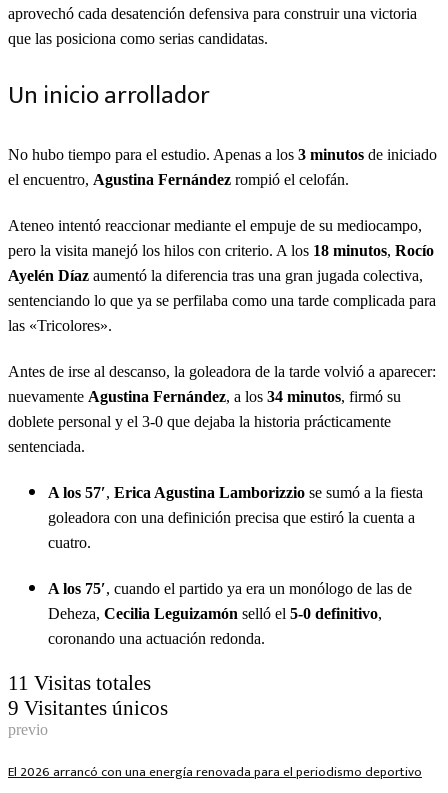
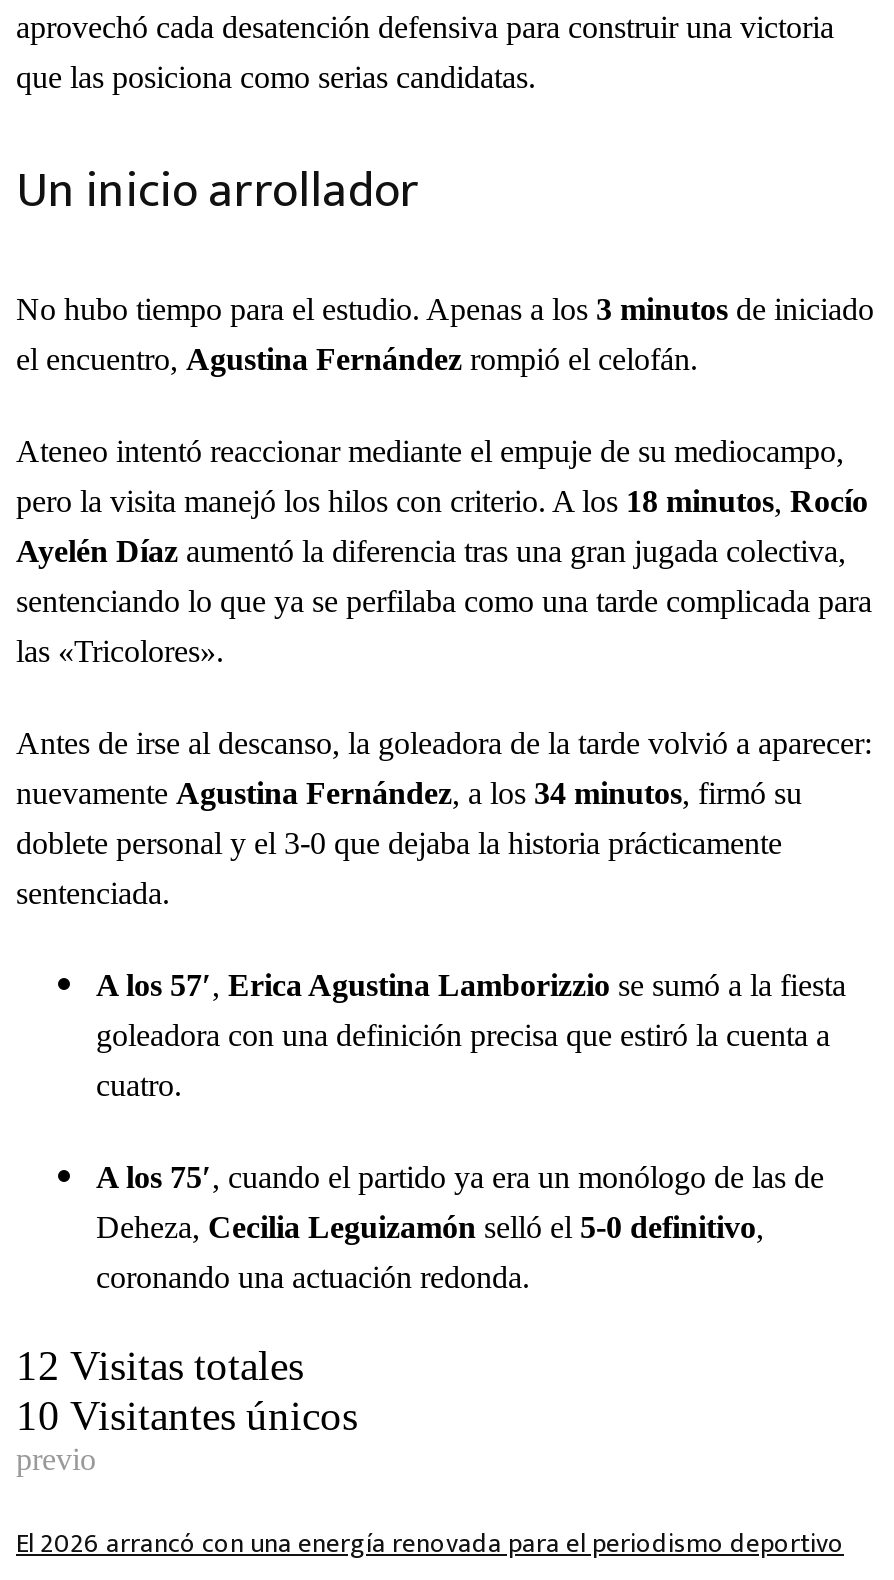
[8,671,151,695] 11 Visitas totales -> [16,1341,304,1389] 12 Visitas totales
[8,696,168,720] 9 Visitantes únicos -> [16,1391,358,1439] 10 Visitantes únicos

